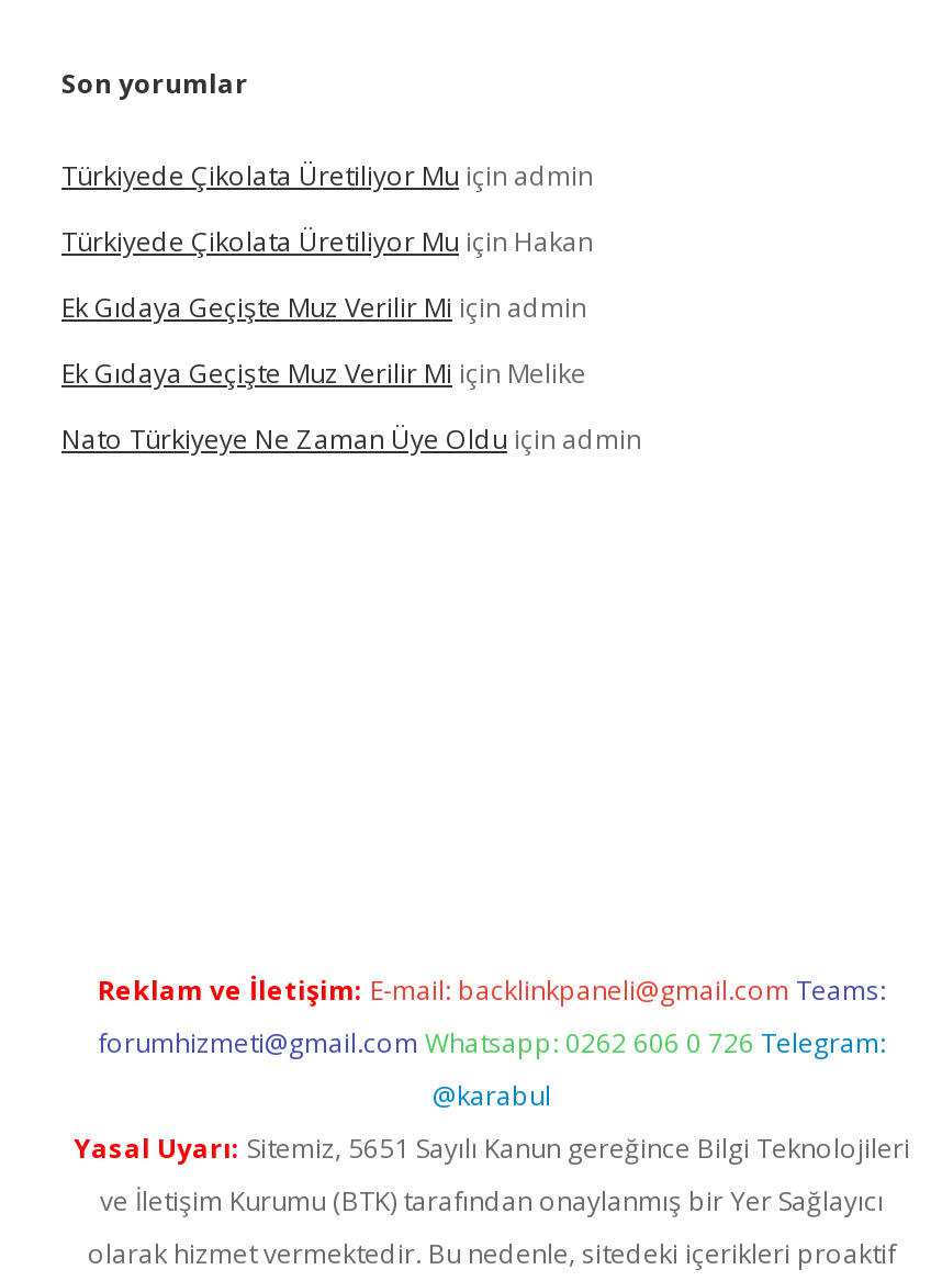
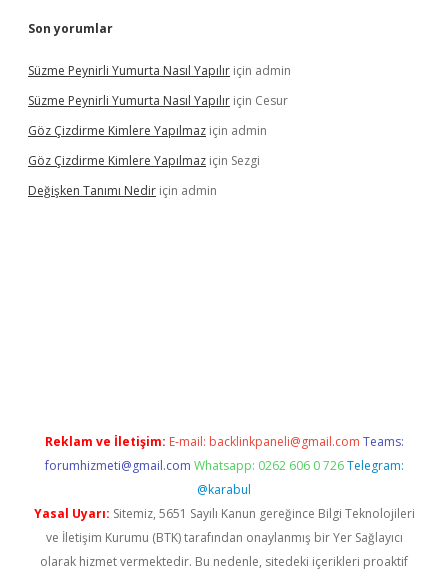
[61,157,593,194] Türkiyede Çikolata Üretiliyor Mu için admin -> [28,62,291,79] Süzme Peynirli Yumurta Nasıl Yapılır için admin
[61,223,593,260] Türkiyede Çikolata Üretiliyor Mu için Hakan -> [28,92,288,109] Süzme Peynirli Yumurta Nasıl Yapılır için Cesur
[61,289,586,326] Ek Gıdaya Geçişte Muz Verilir Mi için admin -> [28,122,267,139] Göz Çizdirme Kimlere Yapılmaz için admin
[61,355,586,392] Ek Gıdaya Geçişte Muz Verilir Mi için Melike -> [28,152,260,169] Göz Çizdirme Kimlere Yapılmaz için Sezgi
[61,420,641,458] Nato Türkiyeye Ne Zaman Üye Oldu için admin -> [28,182,217,199] Değişken Tanımı Nedir için admin

